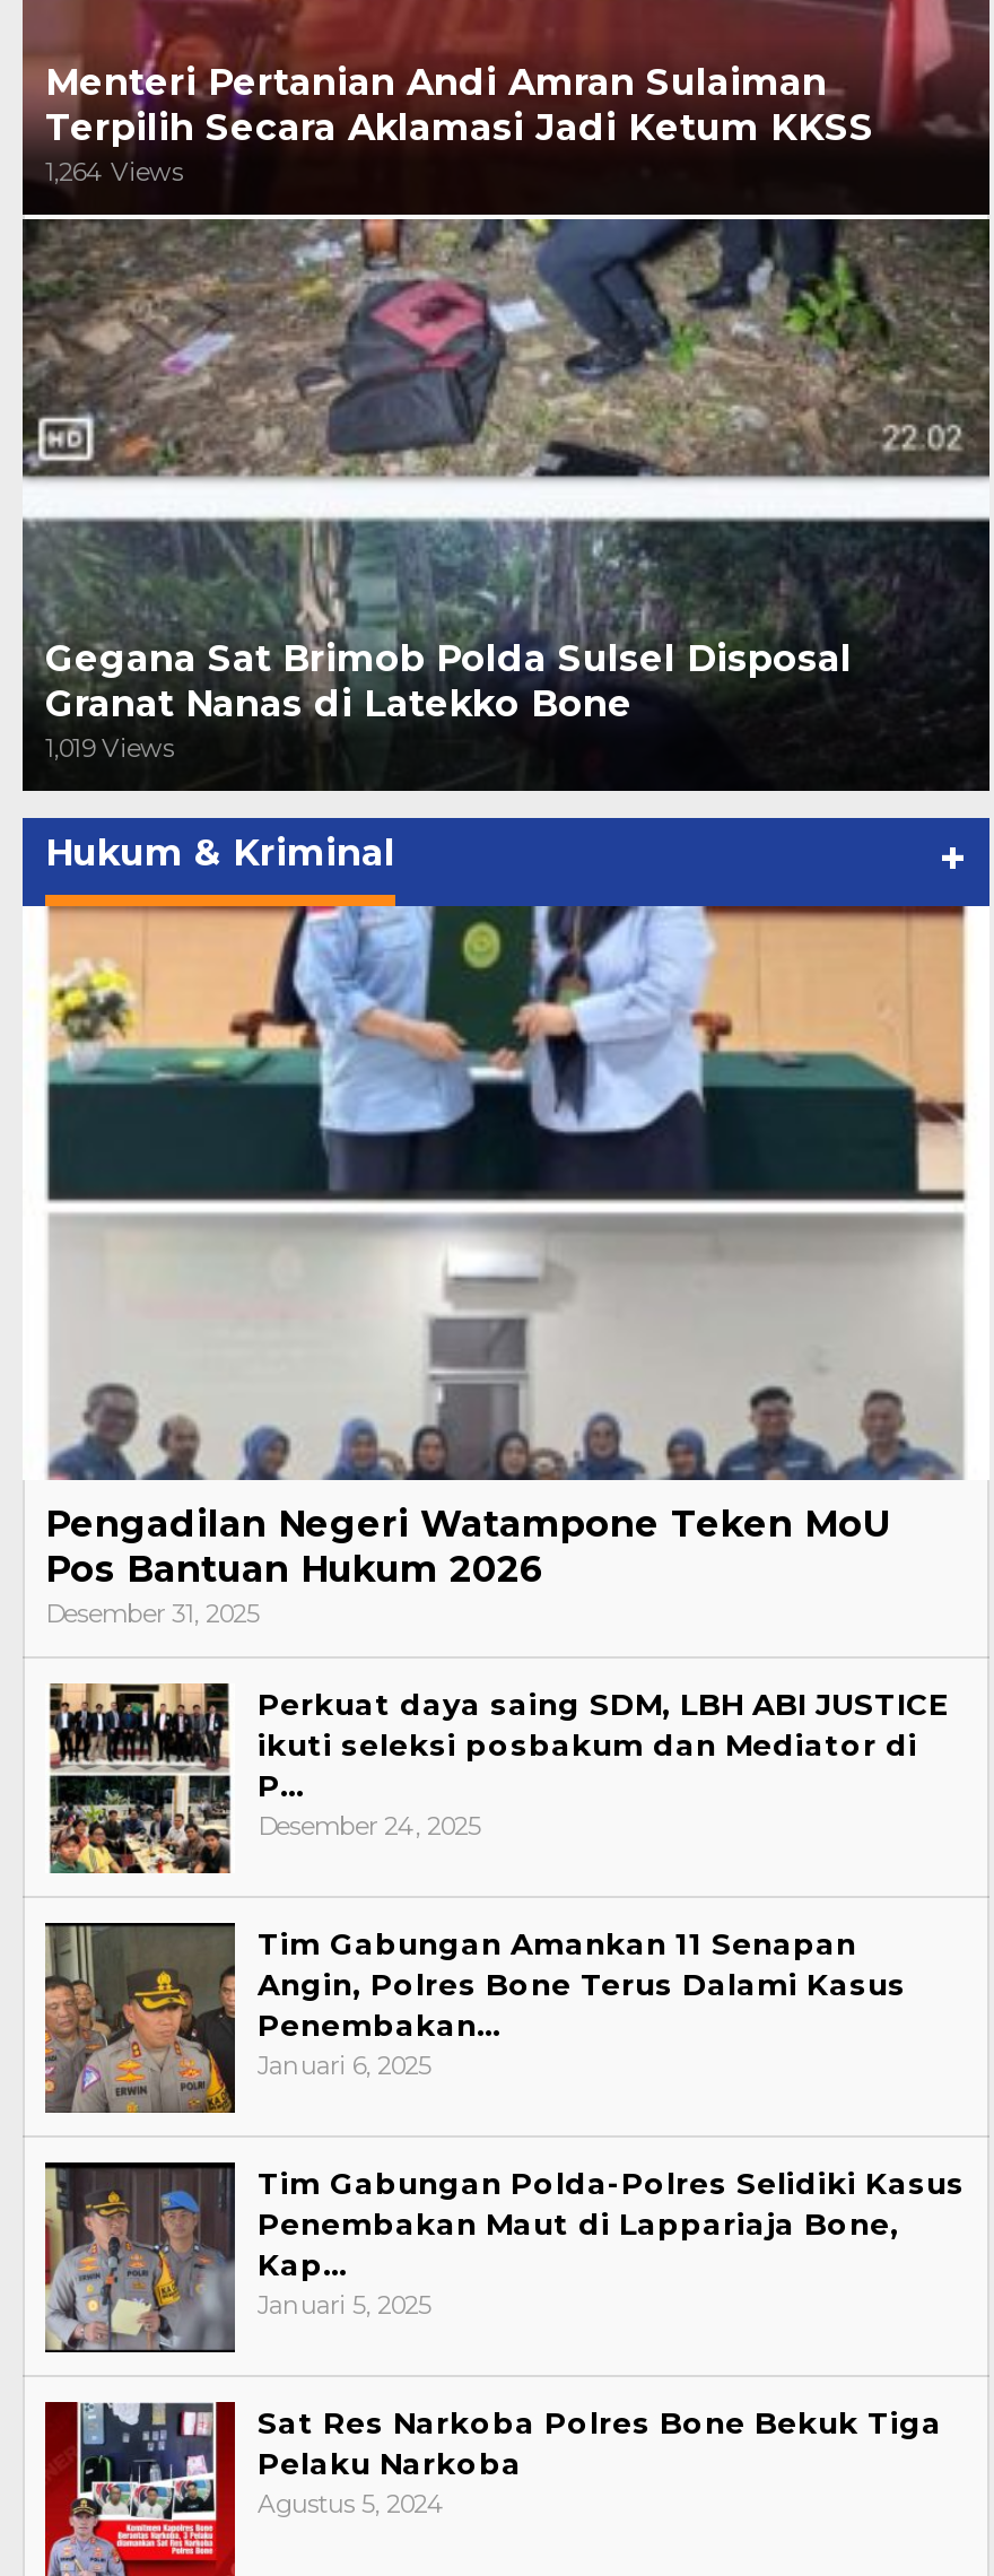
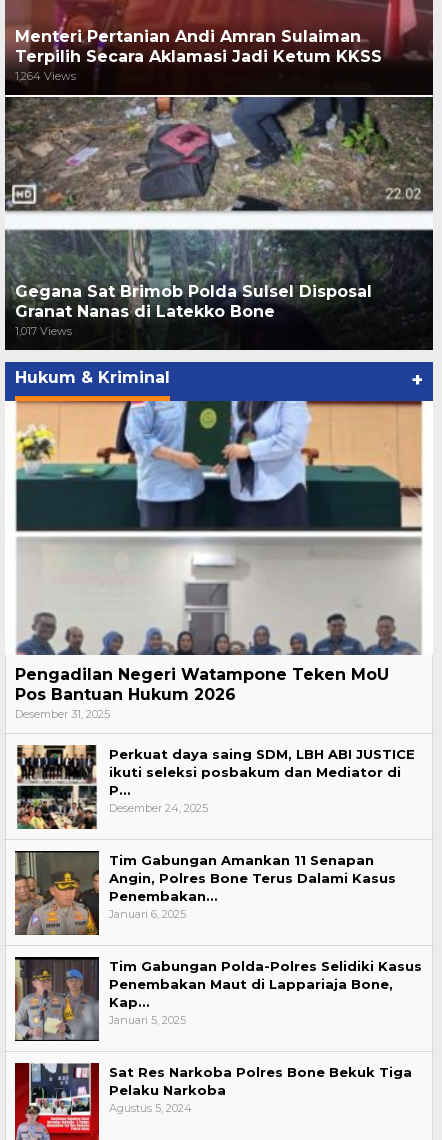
[45,733,174,765] 1,019 Views -> [15,324,72,338] 1,017 Views

